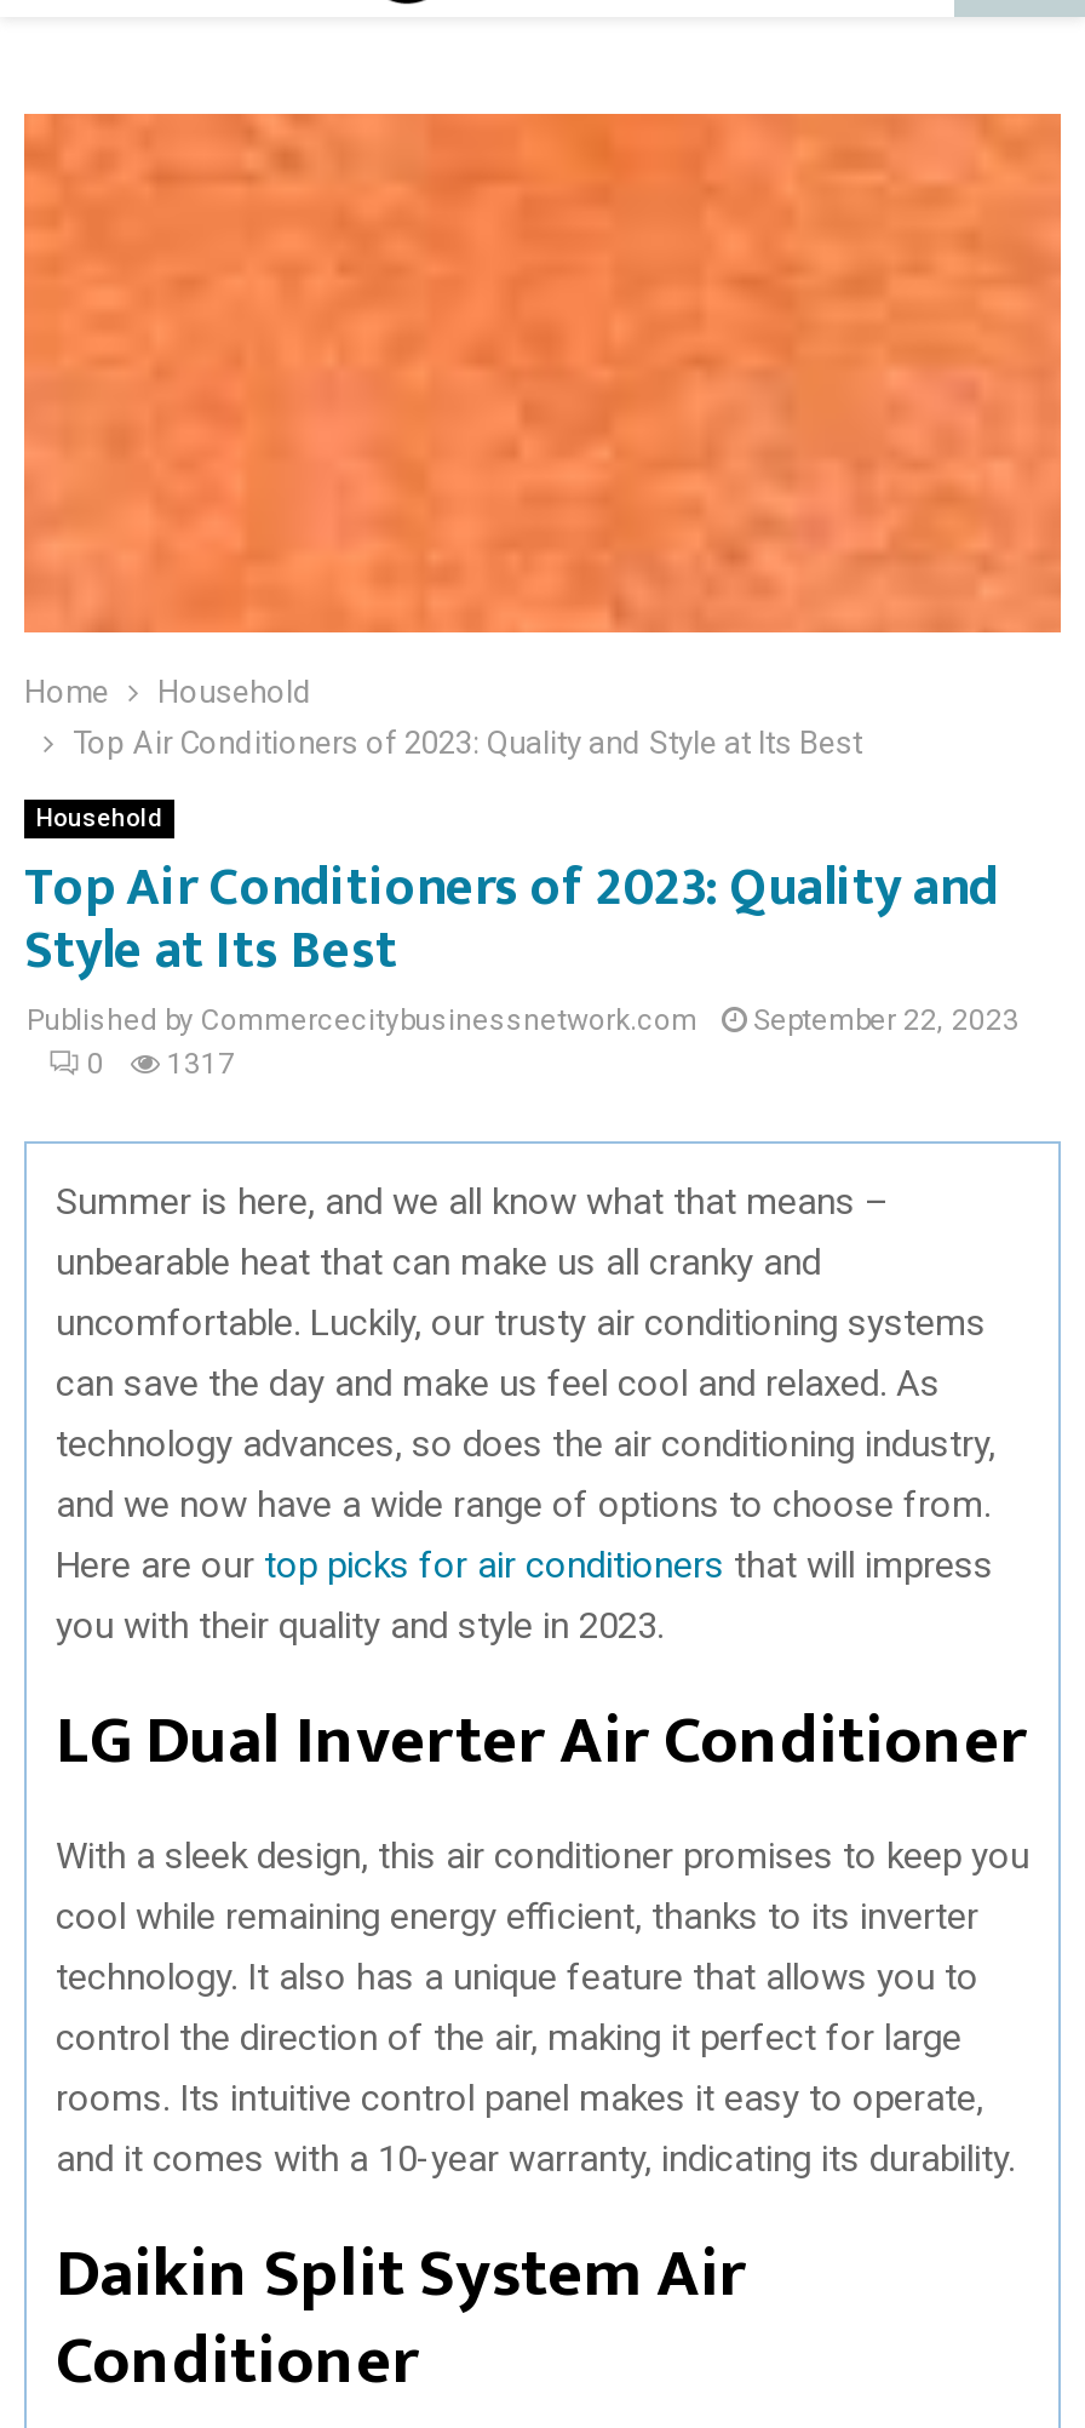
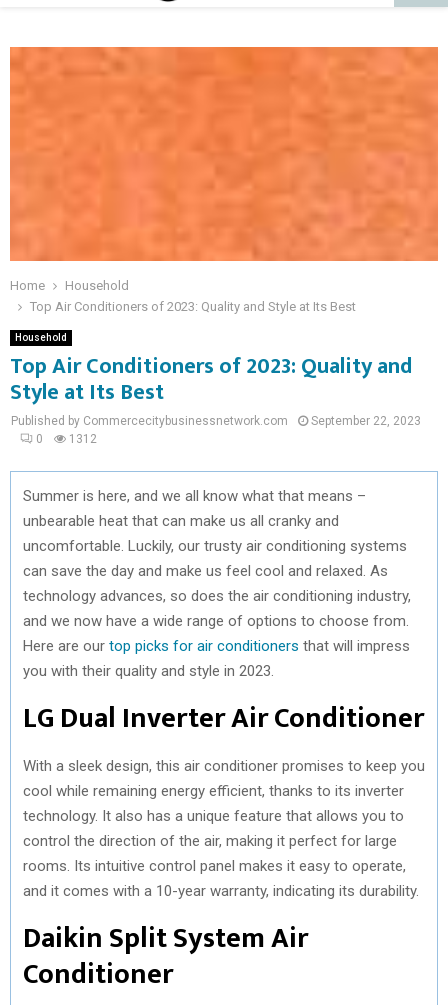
[87,1047,235,1081] 0 1317 -> [36,432,97,446] 0 1312

